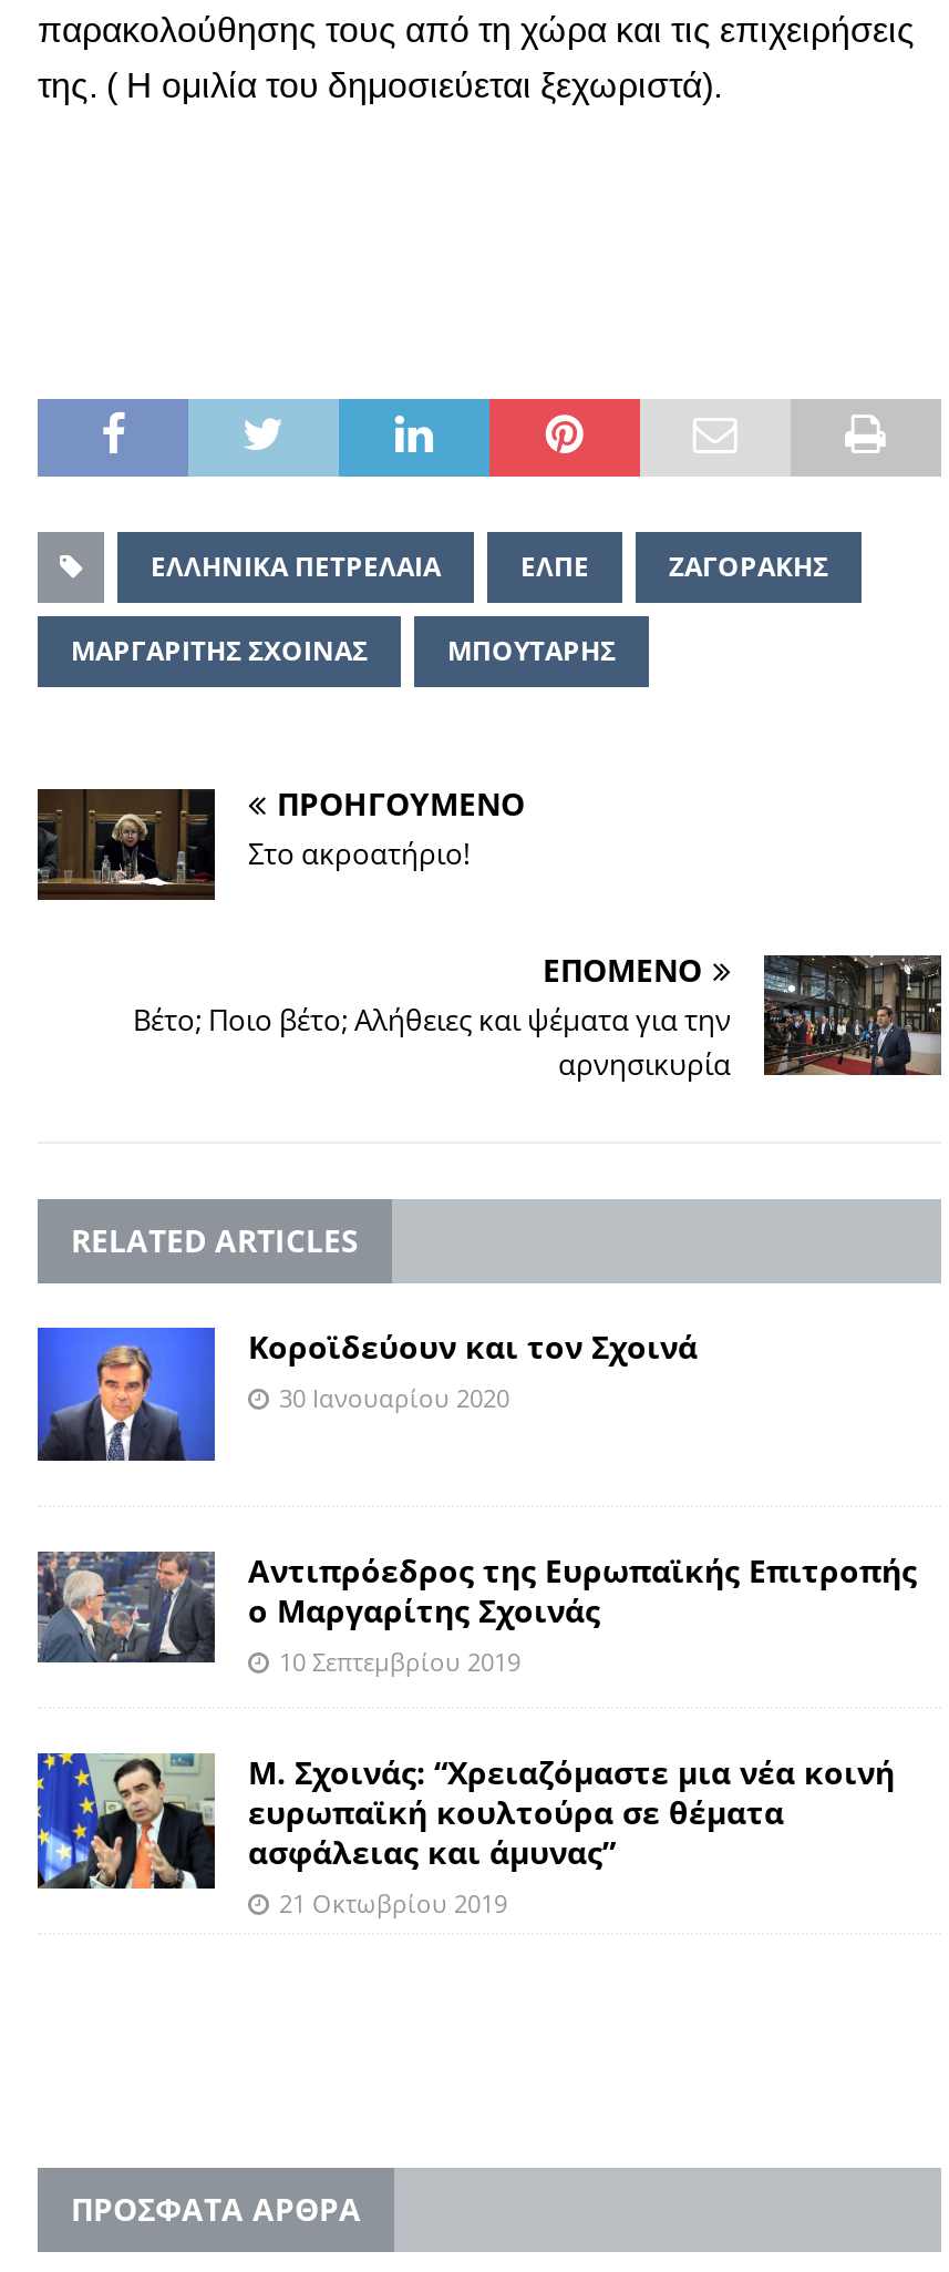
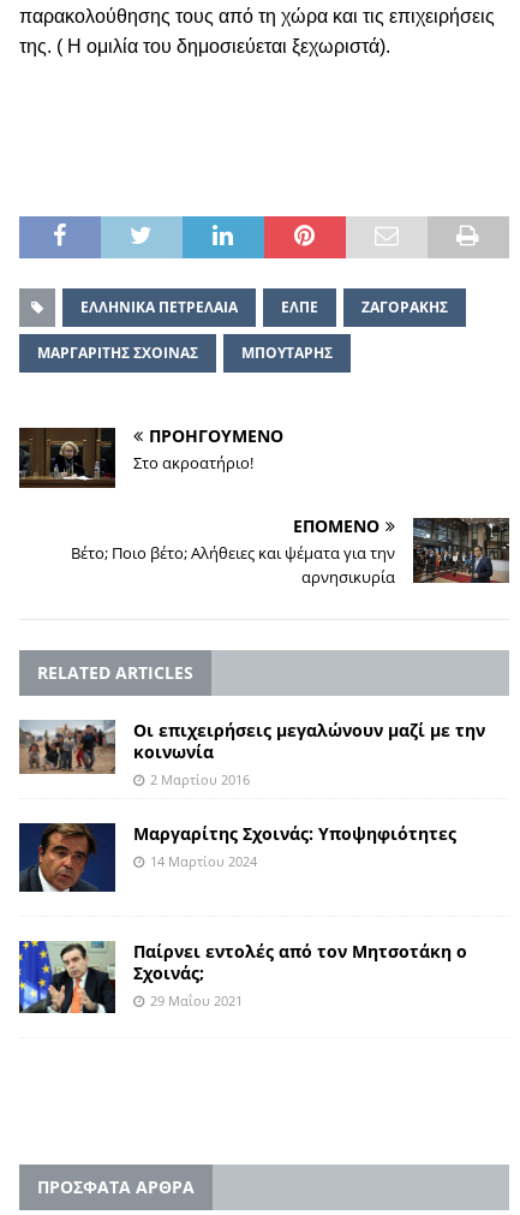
[35,1326,698,1463] [image] | Κοροϊδεύουν και τον Σχοινά | 30 Ιανουαρίου 2020 -> [18,719,485,789] [image] | Οι επιχειρήσεις μεγαλώνουν μαζί με την | κοινωνία | 2 Μαρτίου 2016
[35,1536,917,1679] [image] | Αντιπρόεδρος της Ευρωπαϊκής Επιτροπής | ο Μαργαρίτης Σχοινάς | 10 Σεπτεμβρίου 2019 -> [18,822,456,892] [image] | Μαργαρίτης Σχοινάς: Υποψηφιότητες | 14 Μαρτίου 2024
[248,1752,895,1920] Μ. Σχοινάς: “Χρειαζόμαστε μια νέα κοινή | ευρωπαϊκή κουλτούρα σε θέματα | ασφάλειας και άμυνας” | 21 Οκτωβρίου 2019 -> [133,940,467,1010] Παίρνει εντολές από τον Μητσοτάκη ο | Σχοινάς; | 29 Μαΐου 2021

